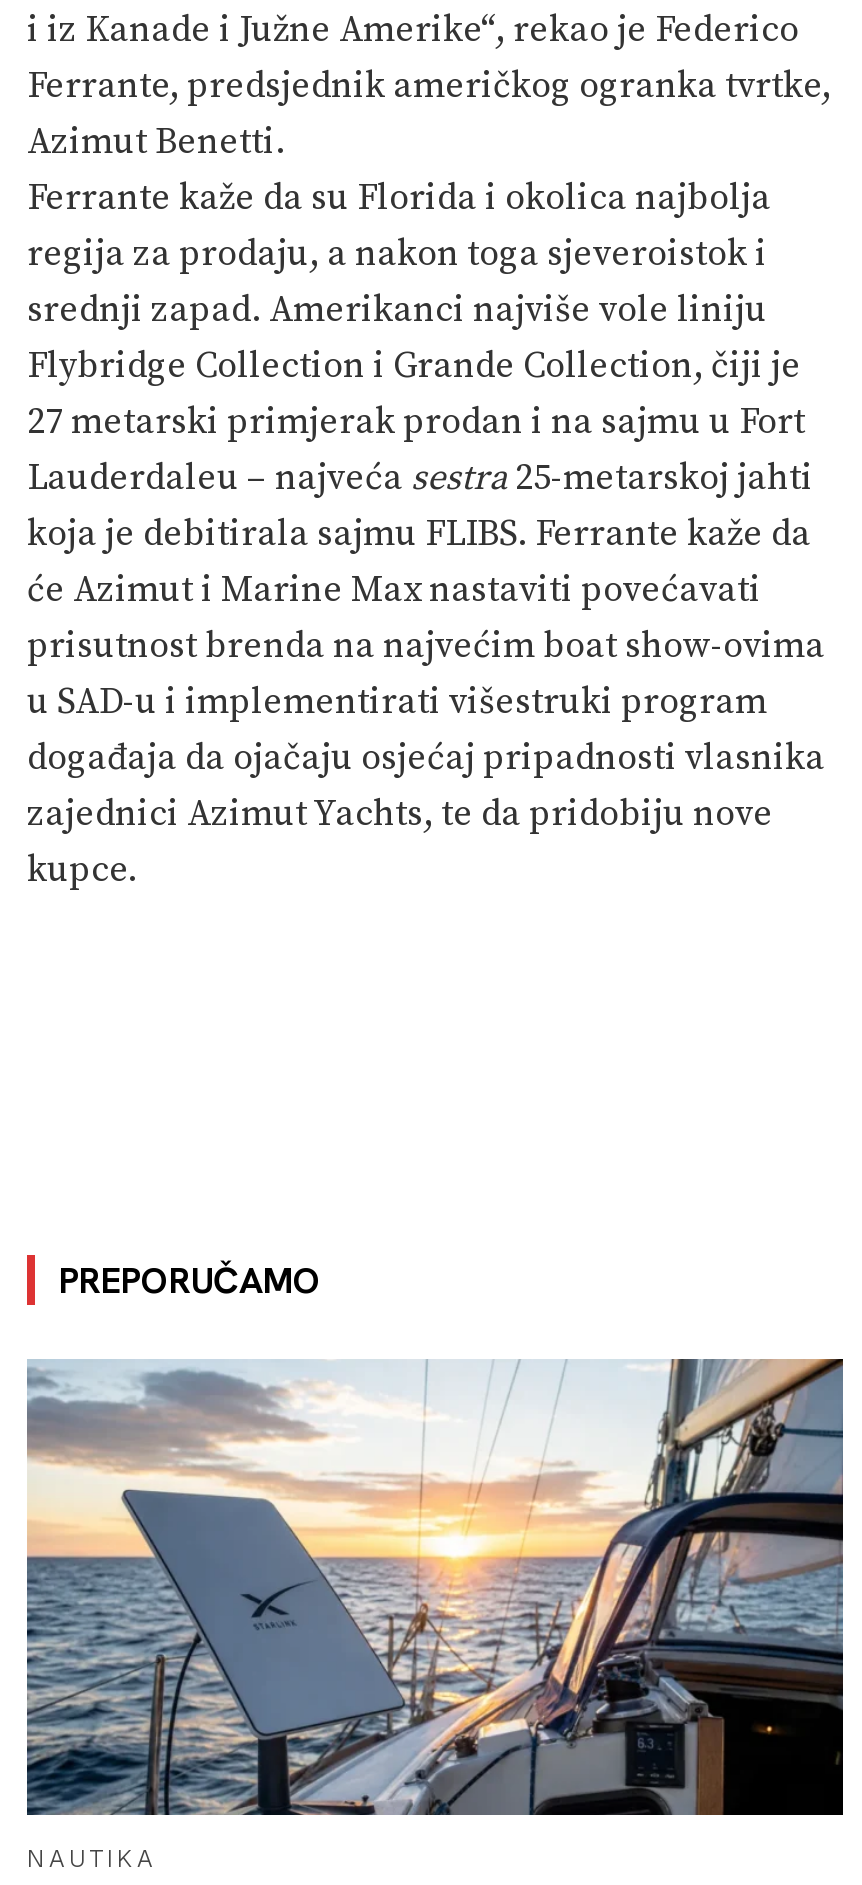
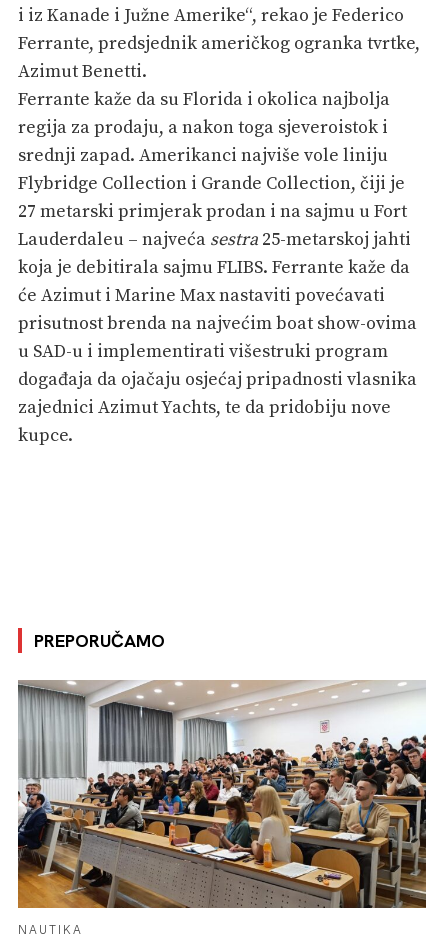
[25,1358,845,1818] [image] -> [17,680,427,909] [image]

